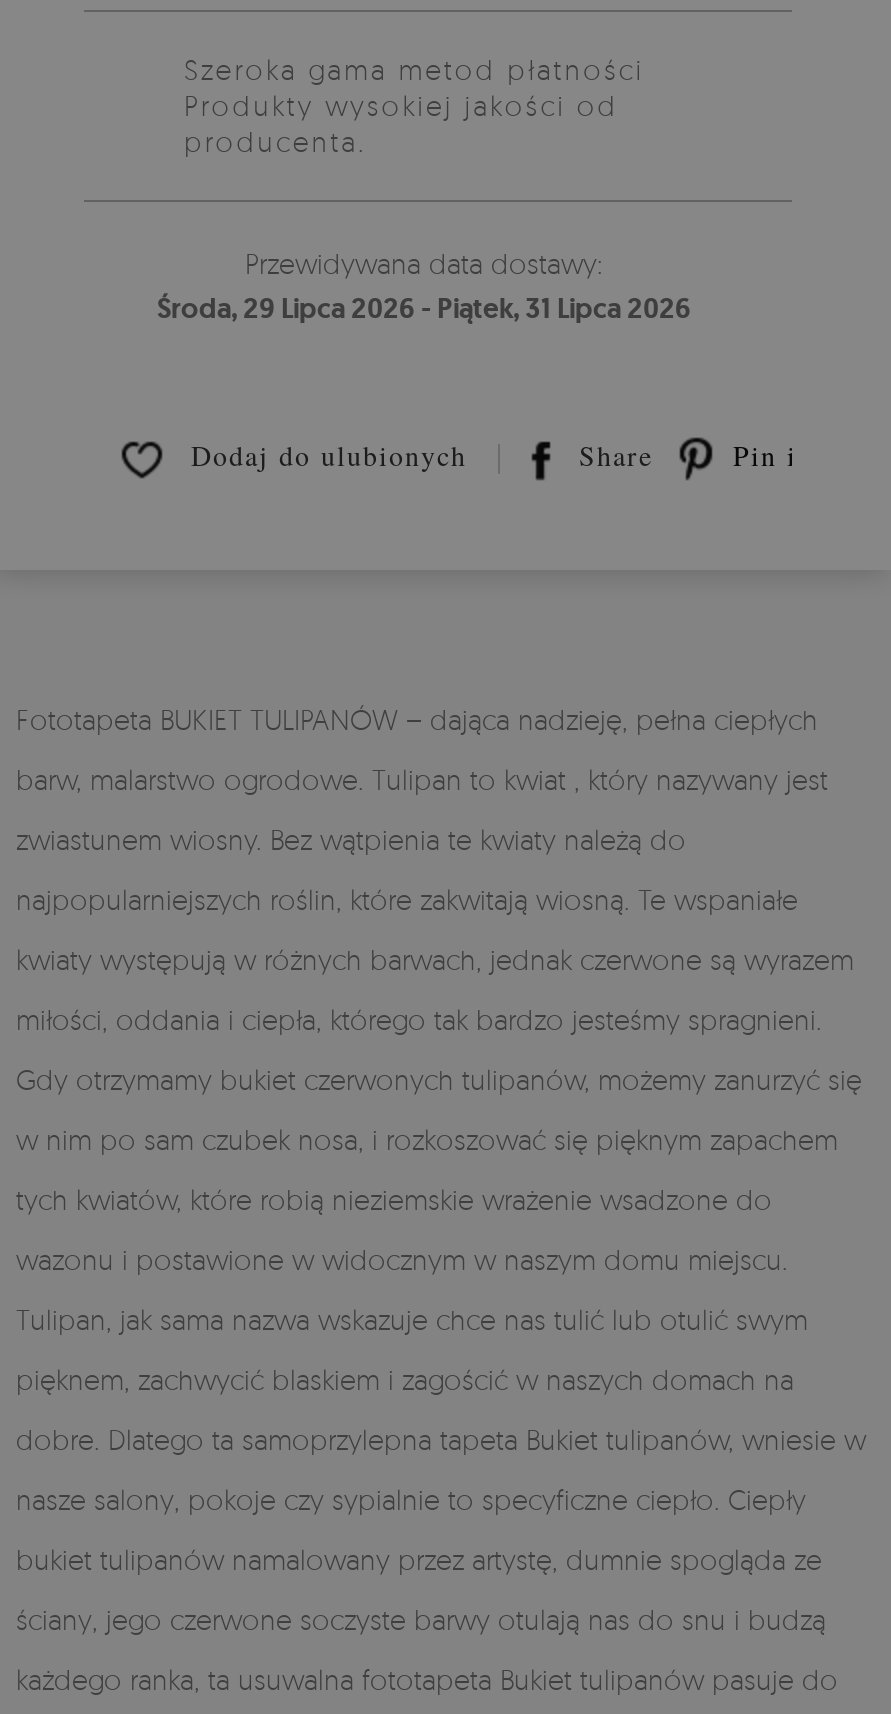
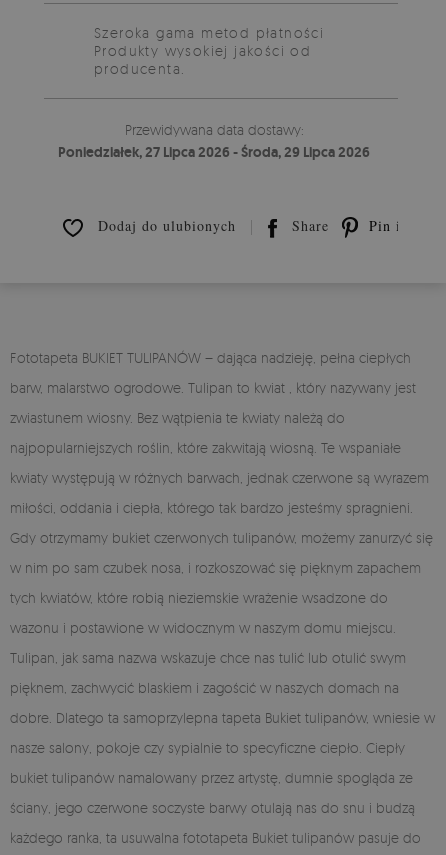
[157,289,691,325] Środa, 29 Lipca 2026 - Piątek, 31 Lipca 2026 -> [58,142,370,160] Poniedziałek, 27 Lipca 2026 - Środa, 29 Lipca 2026

